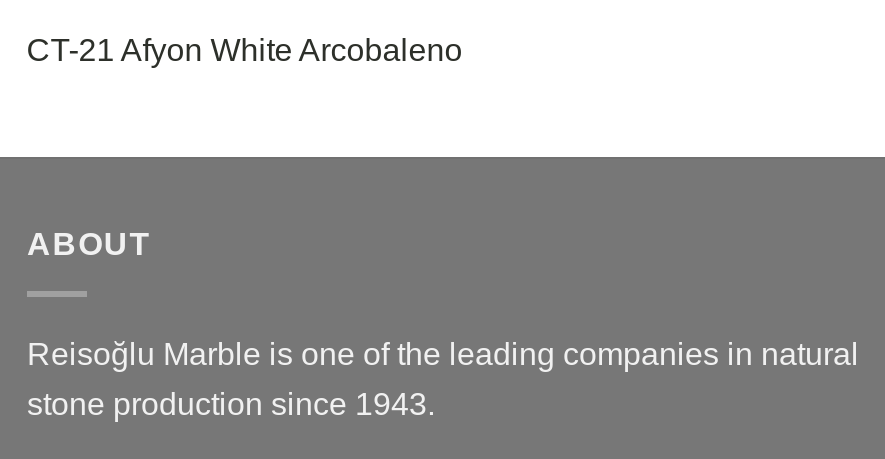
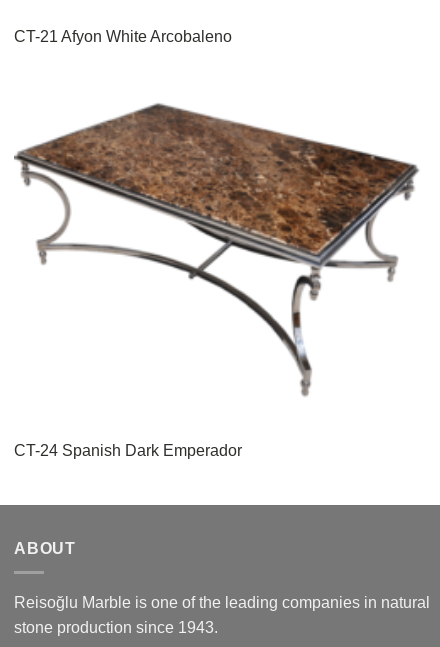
none -> [13,103,420,397] [image]
none -> [14,442,242,459] CT-24 Spanish Dark Emperador

